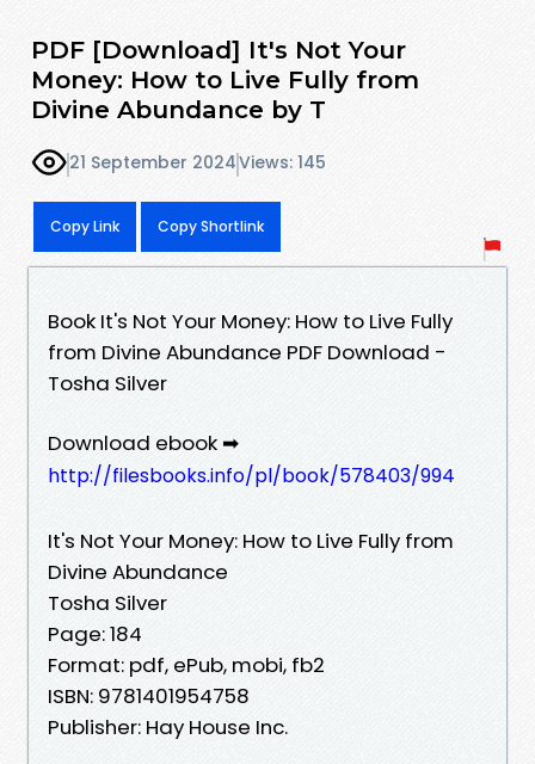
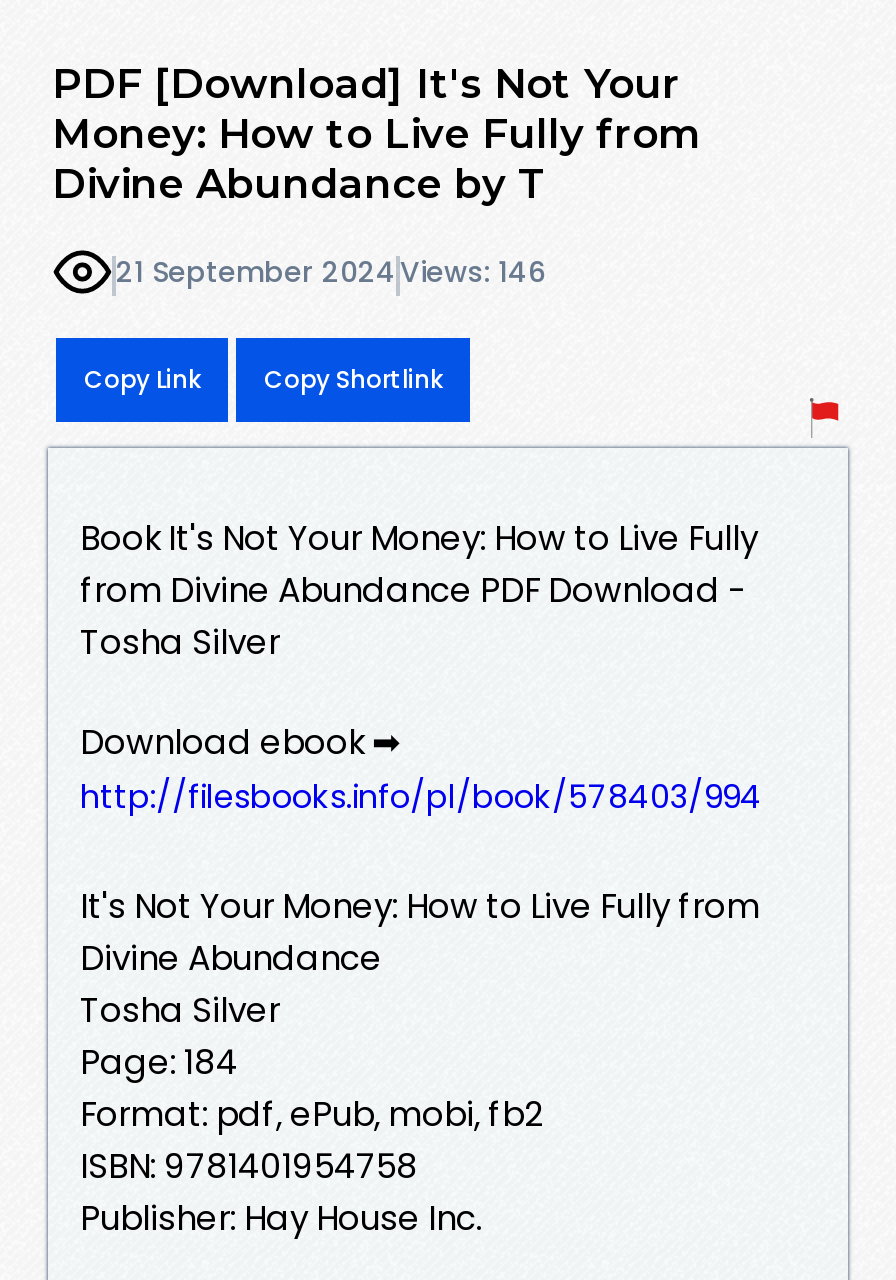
[69,151,326,175] 21 September 2024 Views: 145 -> [116,253,546,293] 21 September 2024 Views: 146

